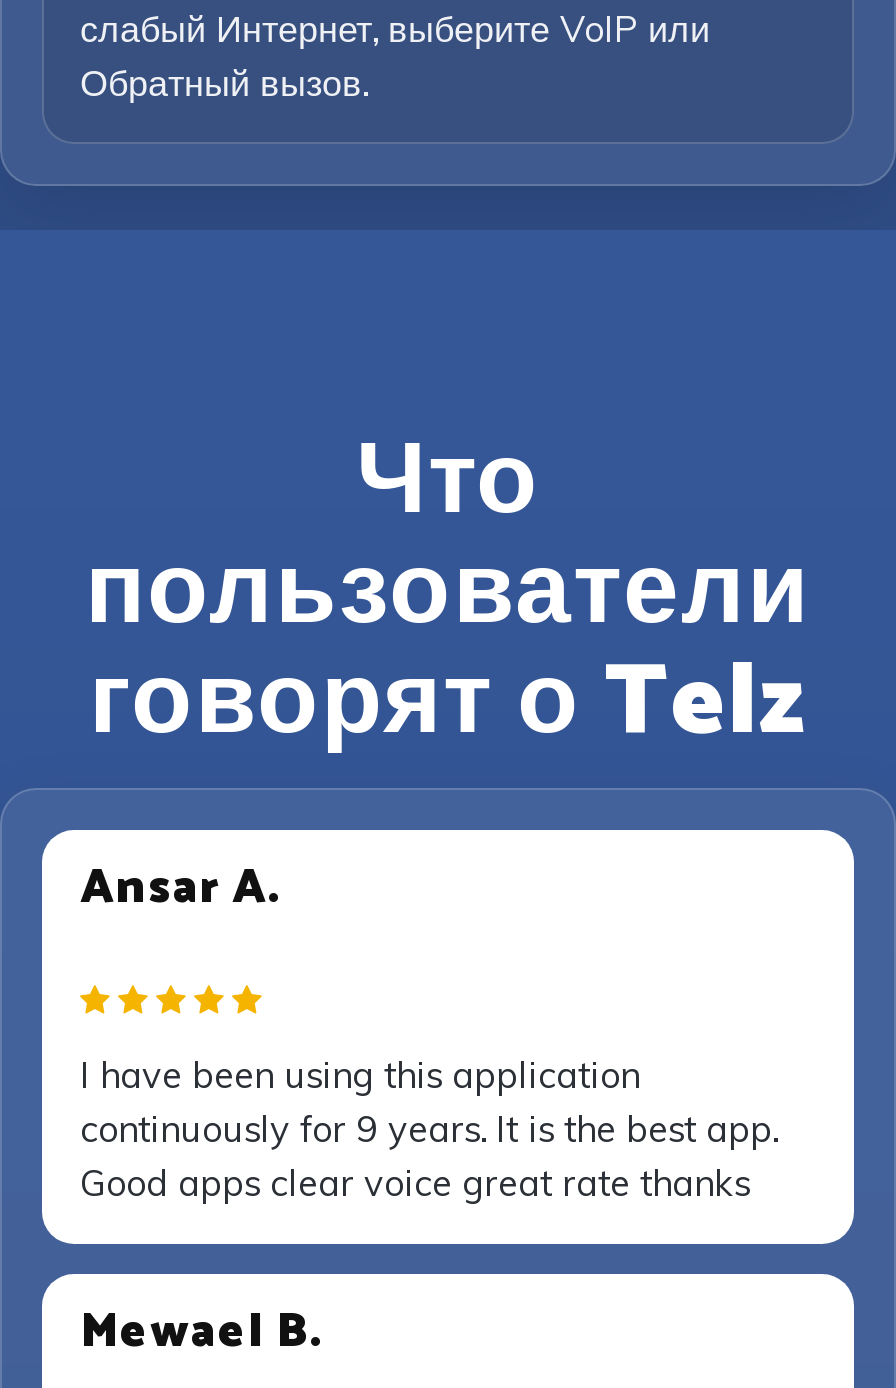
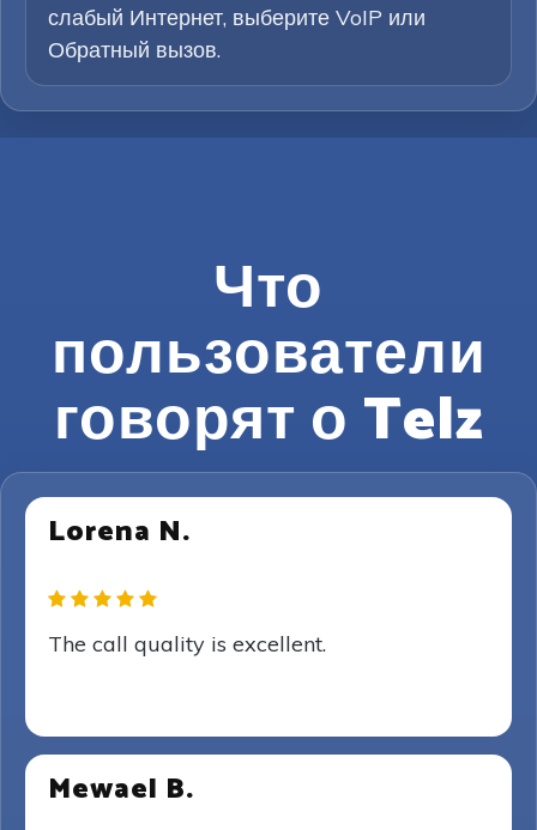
[80,850,282,928] Ansar A. -> [48,509,191,556] Lorena N.
[80,1052,778,1206] I have been using this application | continuously for 9 years. It is the best app. | Good apps clear voice great rate thanks -> [48,630,326,658] The call quality is excellent.

